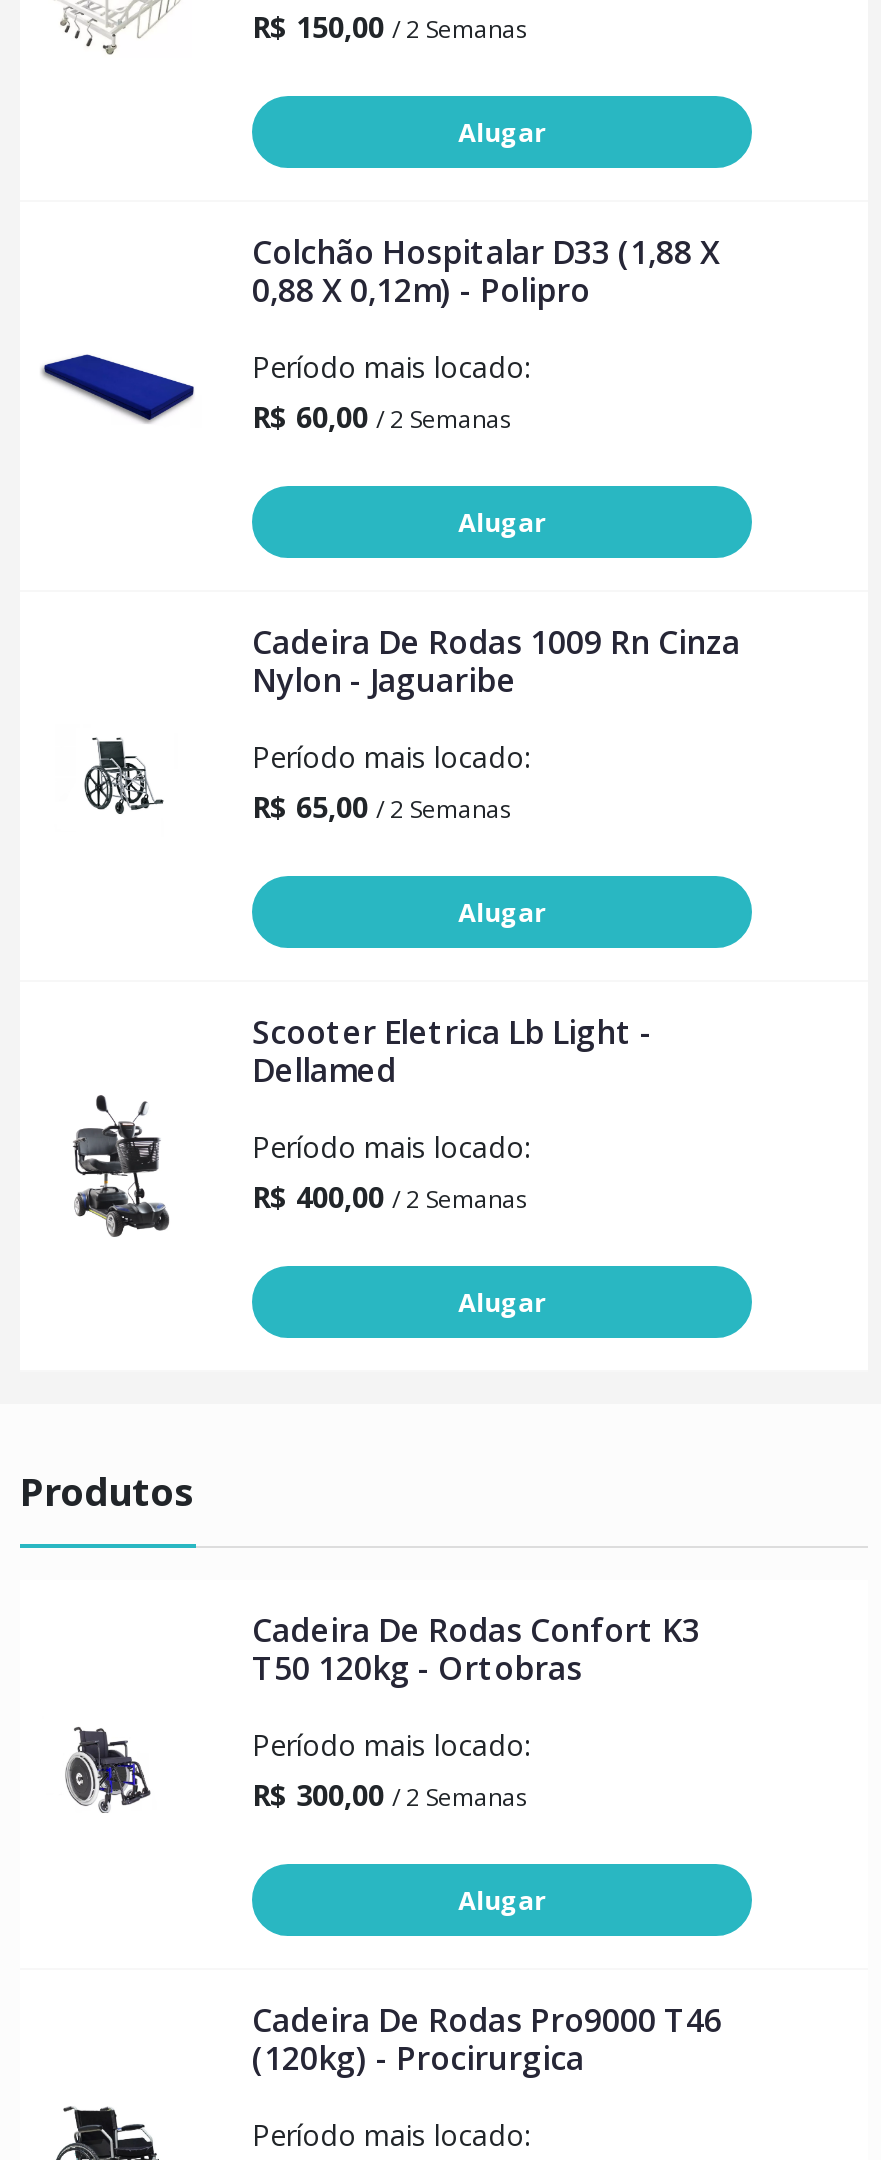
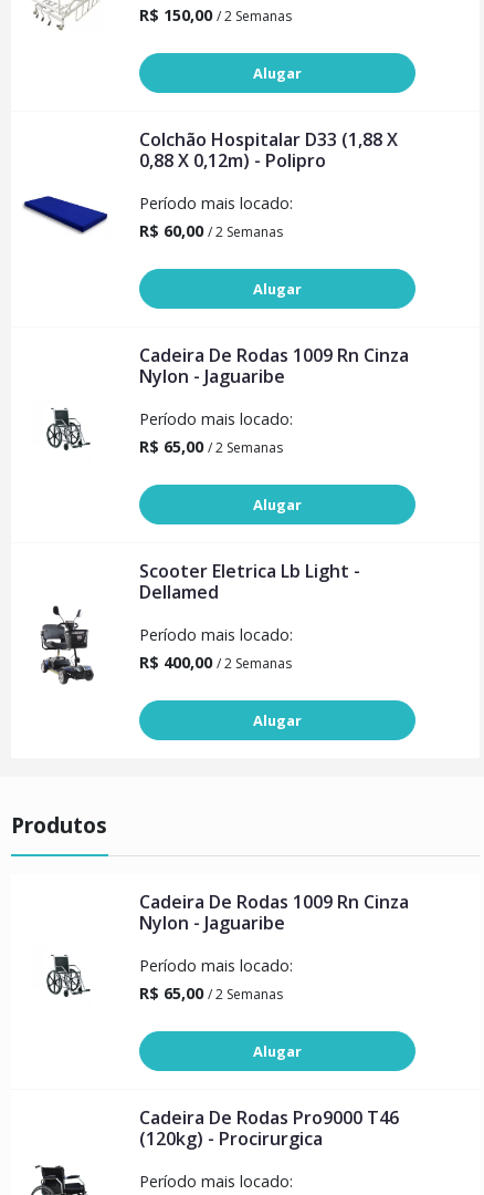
[252,1608,700,1690] Cadeira De Rodas Confort K3 | T50 120kg - Ortobras -> [139,890,409,935] Cadeira De Rodas 1009 Rn Cinza | Nylon - Jaguaribe
[64,1726,162,1814] [image] -> [36,954,91,1002] [image]
[252,1776,528,1814] R$ 300,00 / 2 Semanas -> [139,983,283,1004] R$ 65,00 / 2 Semanas

